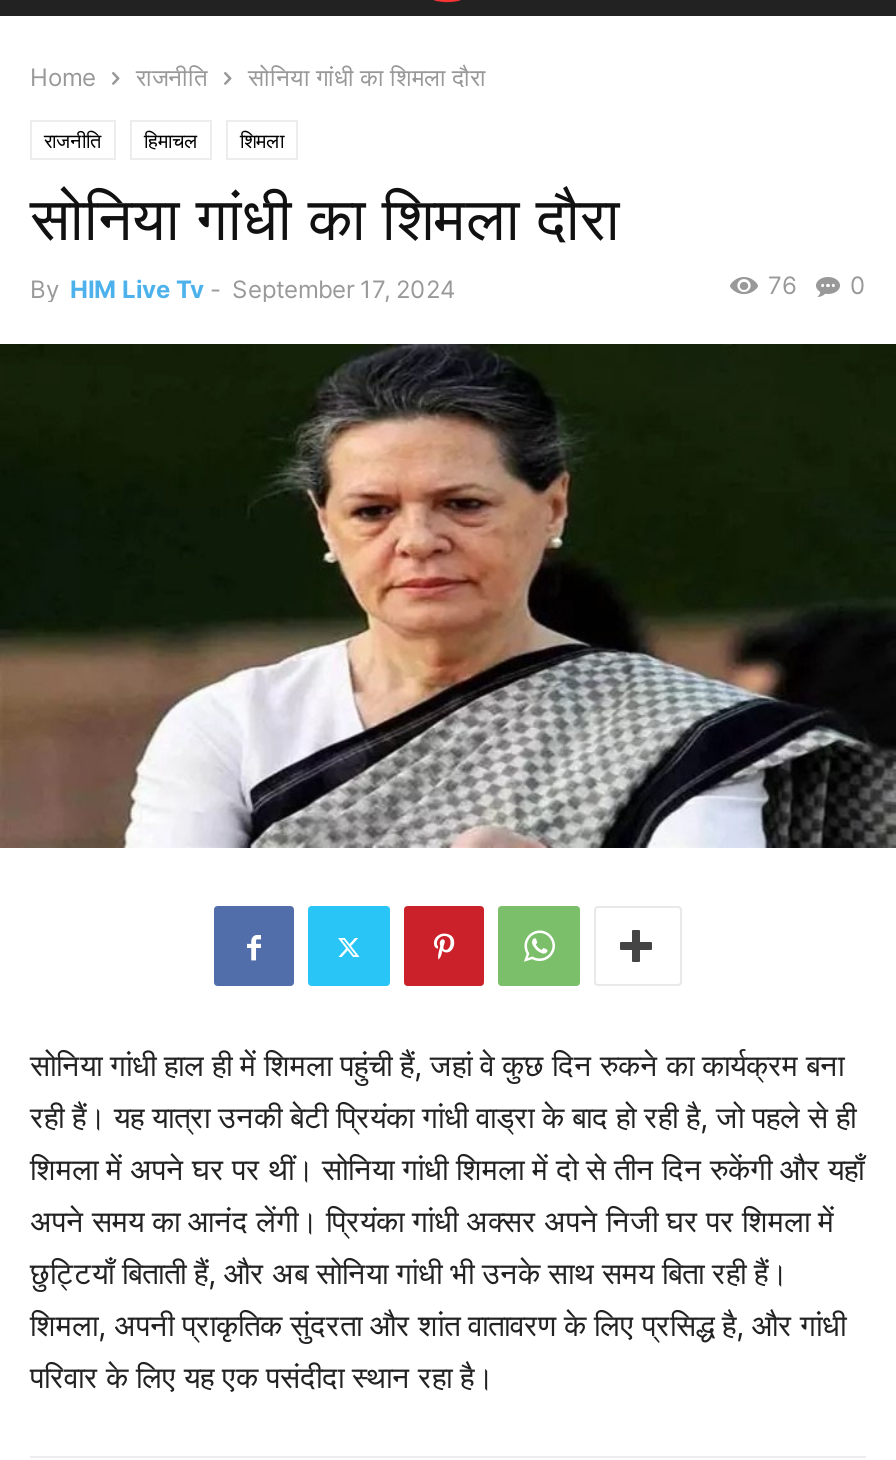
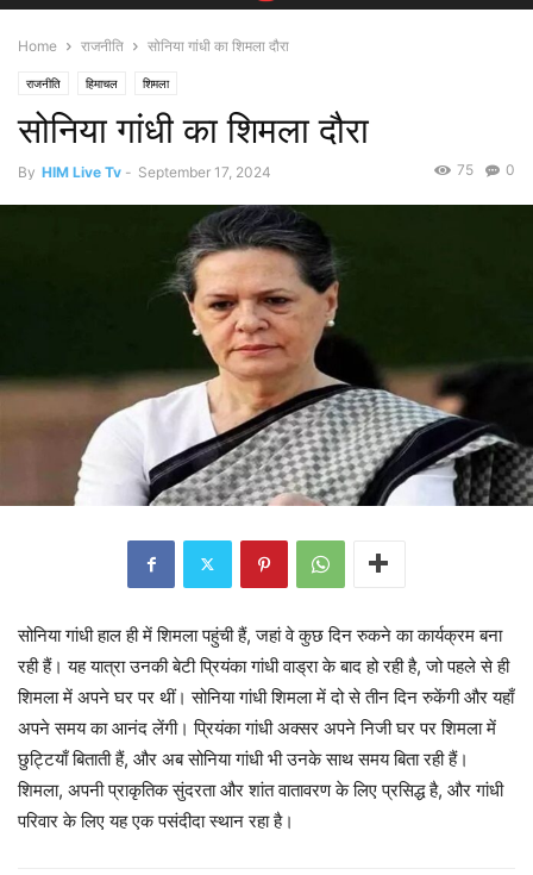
[768,270,866,300] 76 0 -> [457,161,515,179] 75 0

